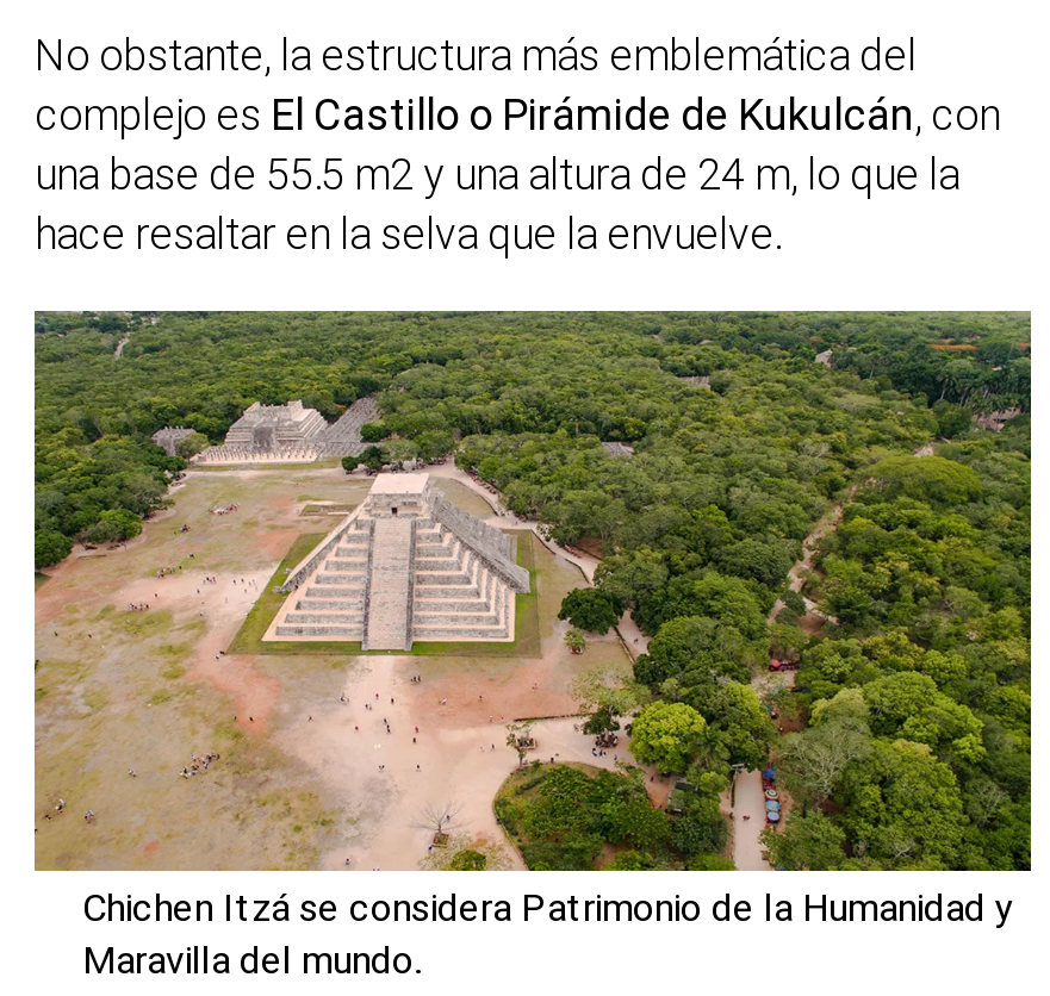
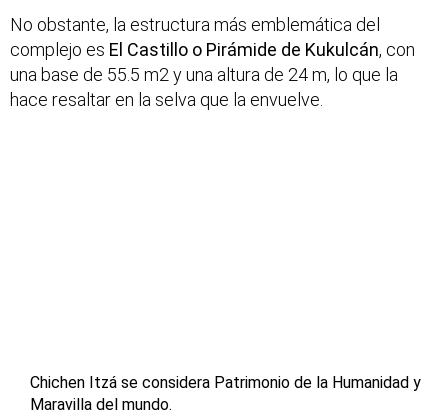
[32,309,1033,873] [image] -> none

